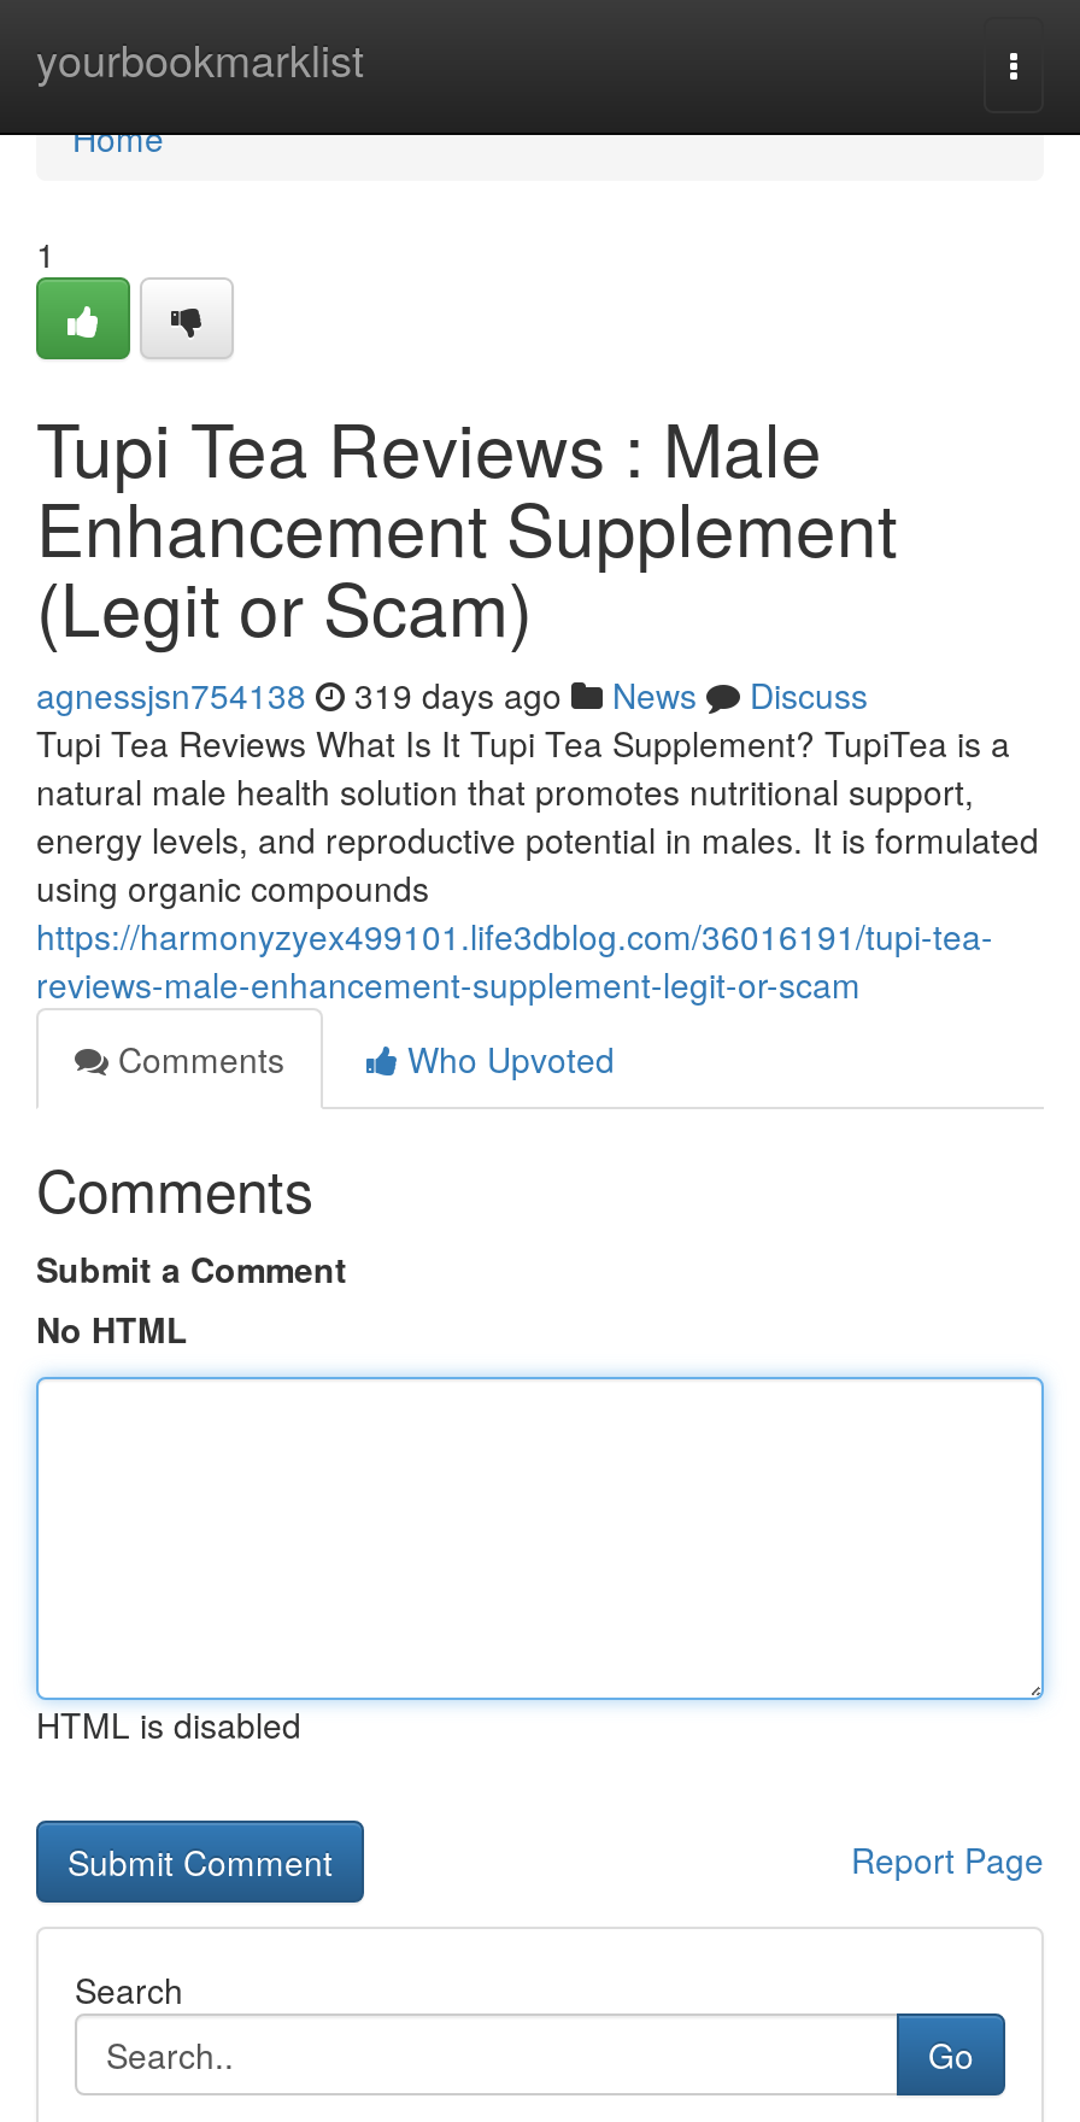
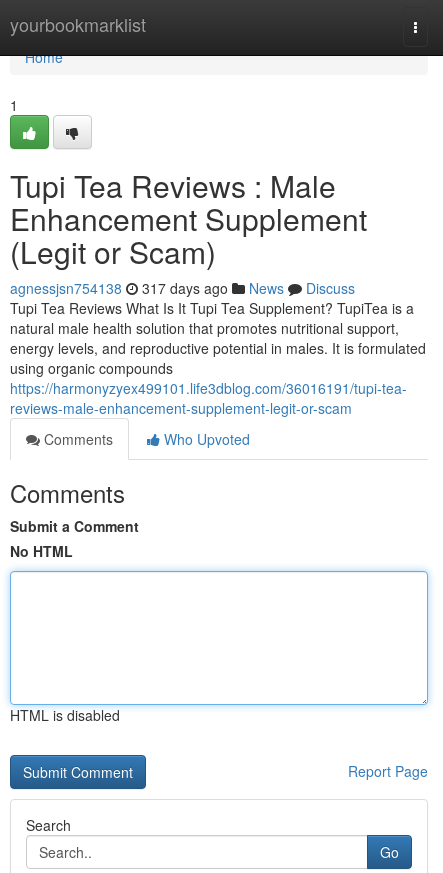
[36,670,868,719] agnessjsn754138 319 days ago News Discuss -> [10,278,355,298] agnessjsn754138 317 days ago News Discuss

